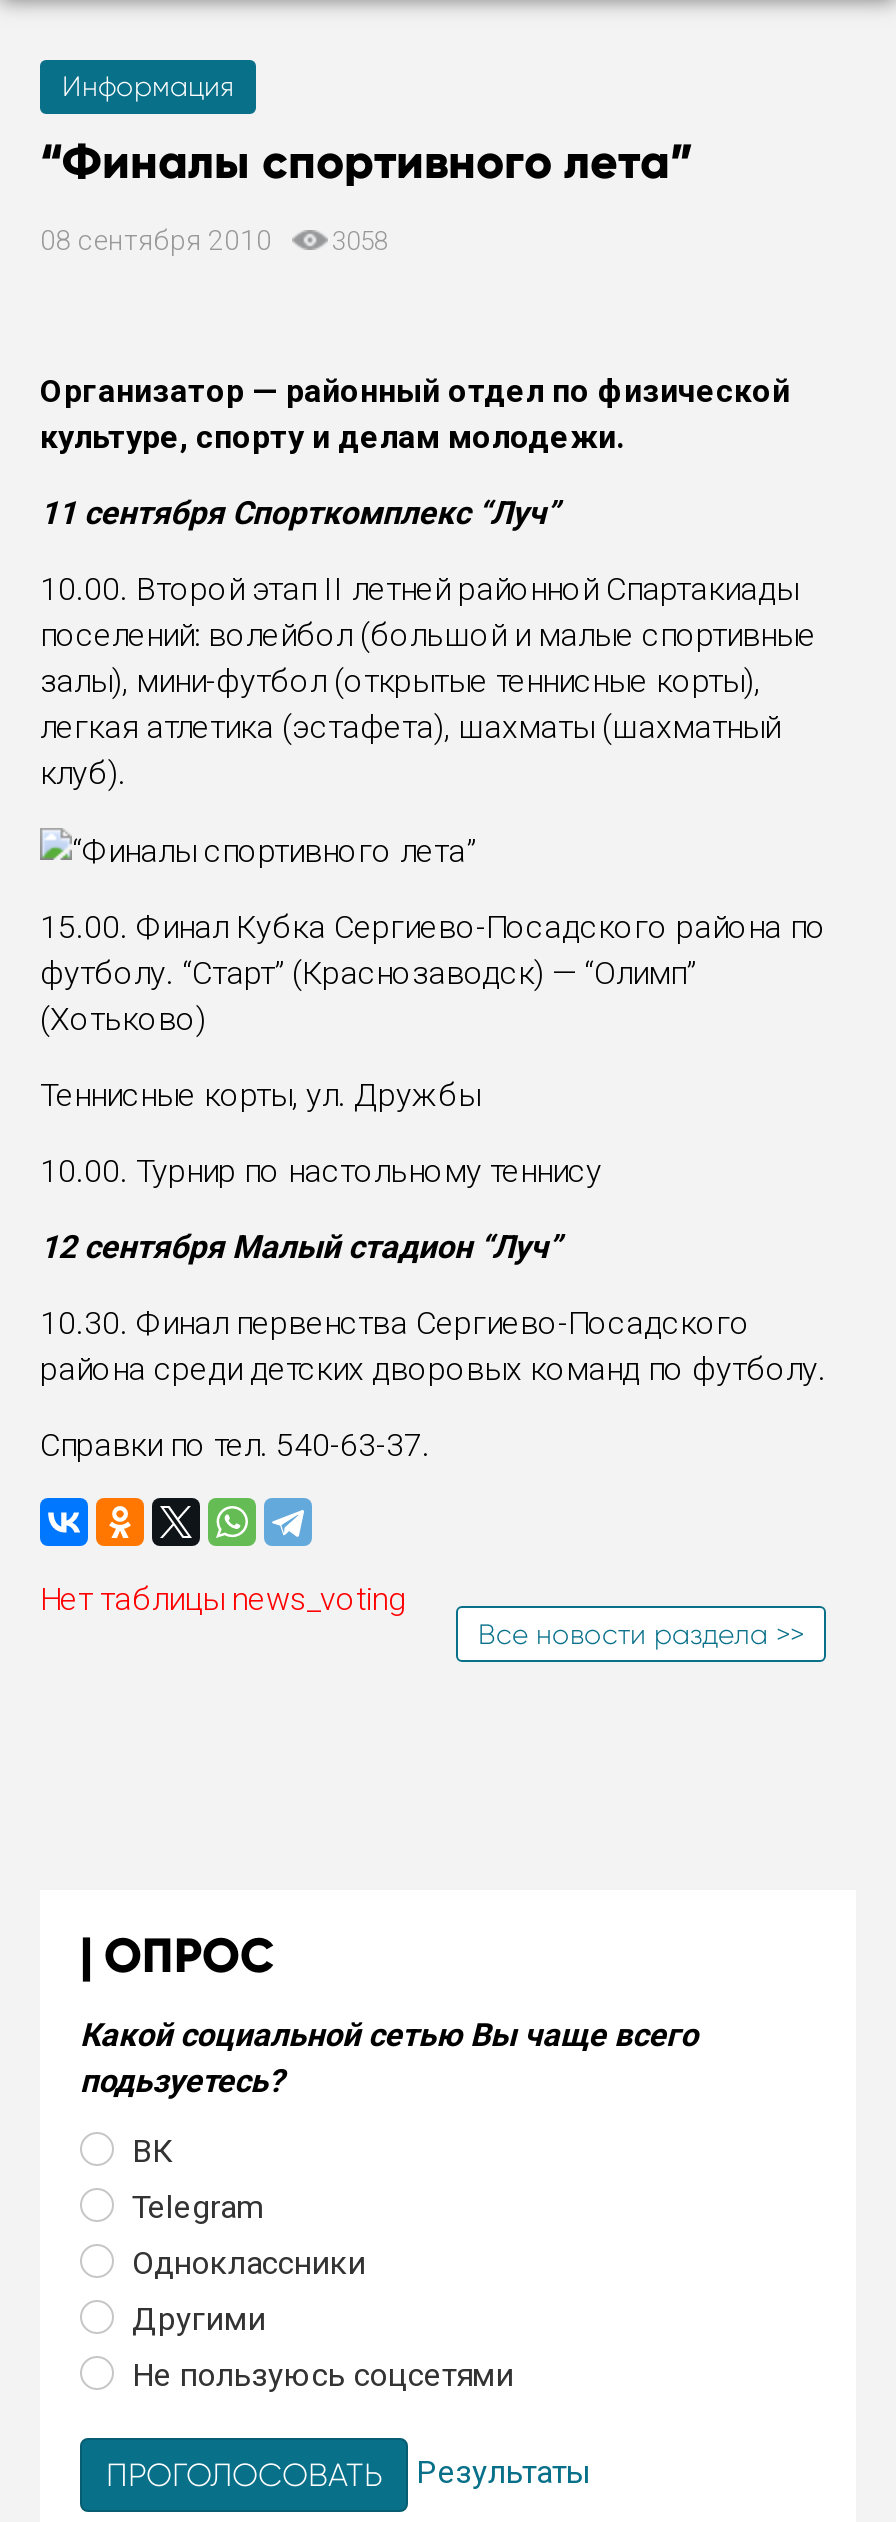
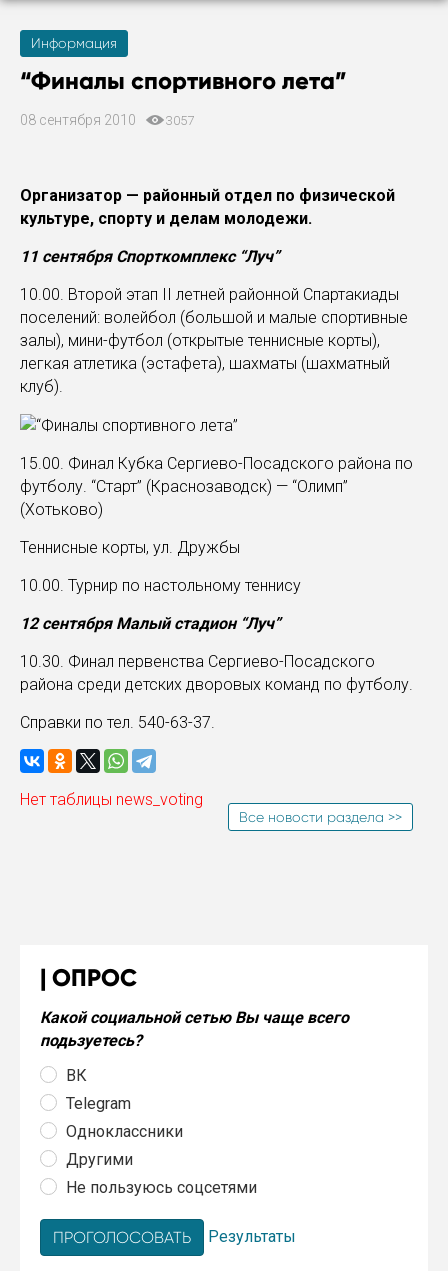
[40,224,388,256] 08 сентября 2010 3058 -> [20,112,194,128] 08 сентября 2010 3057

